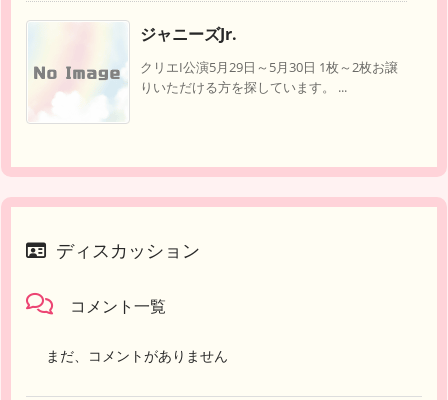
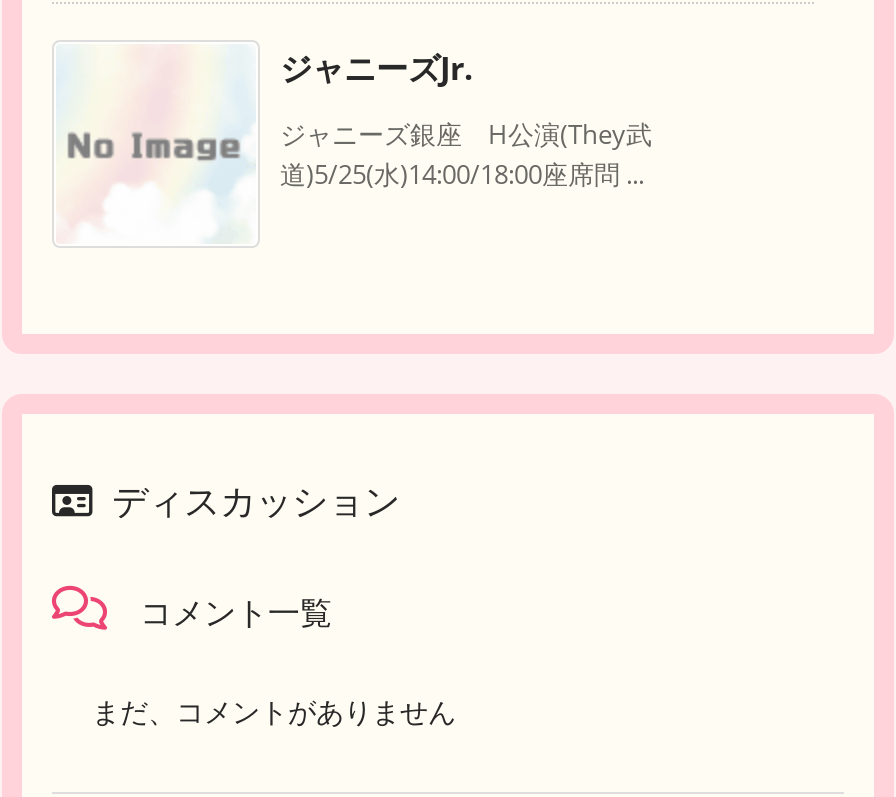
[140,58,398,96] クリエI公演5月29日～5月30日 1枚～2枚お譲 | りいただける方を探しています。 ... -> [280,117,652,193] ジャニーズ銀座 H公演(They武 | 道)5/25(水)14:00/18:00座席問 ...

